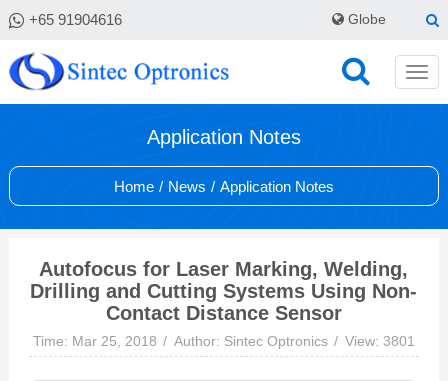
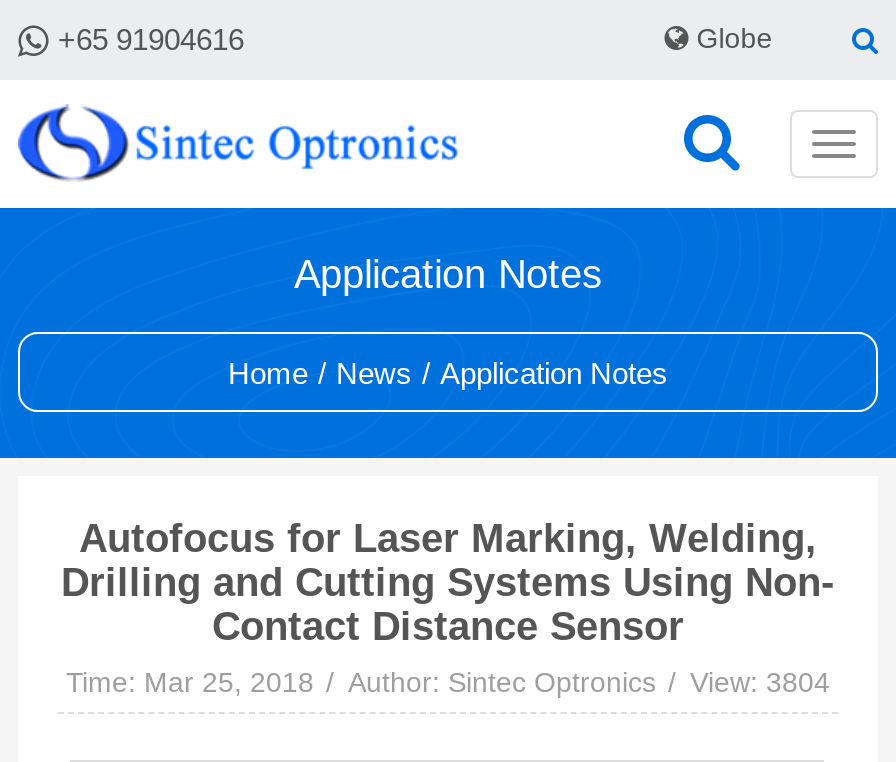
[33,333,415,349] Time: Mar 25, 2018 Author: Sintec Optronics View: 3801 -> [66,667,830,699] Time: Mar 25, 2018 Author: Sintec Optronics View: 3804

